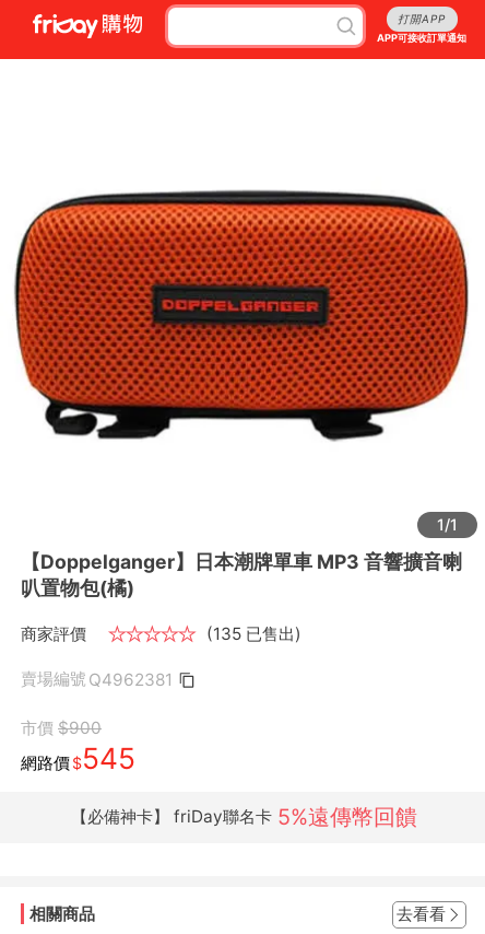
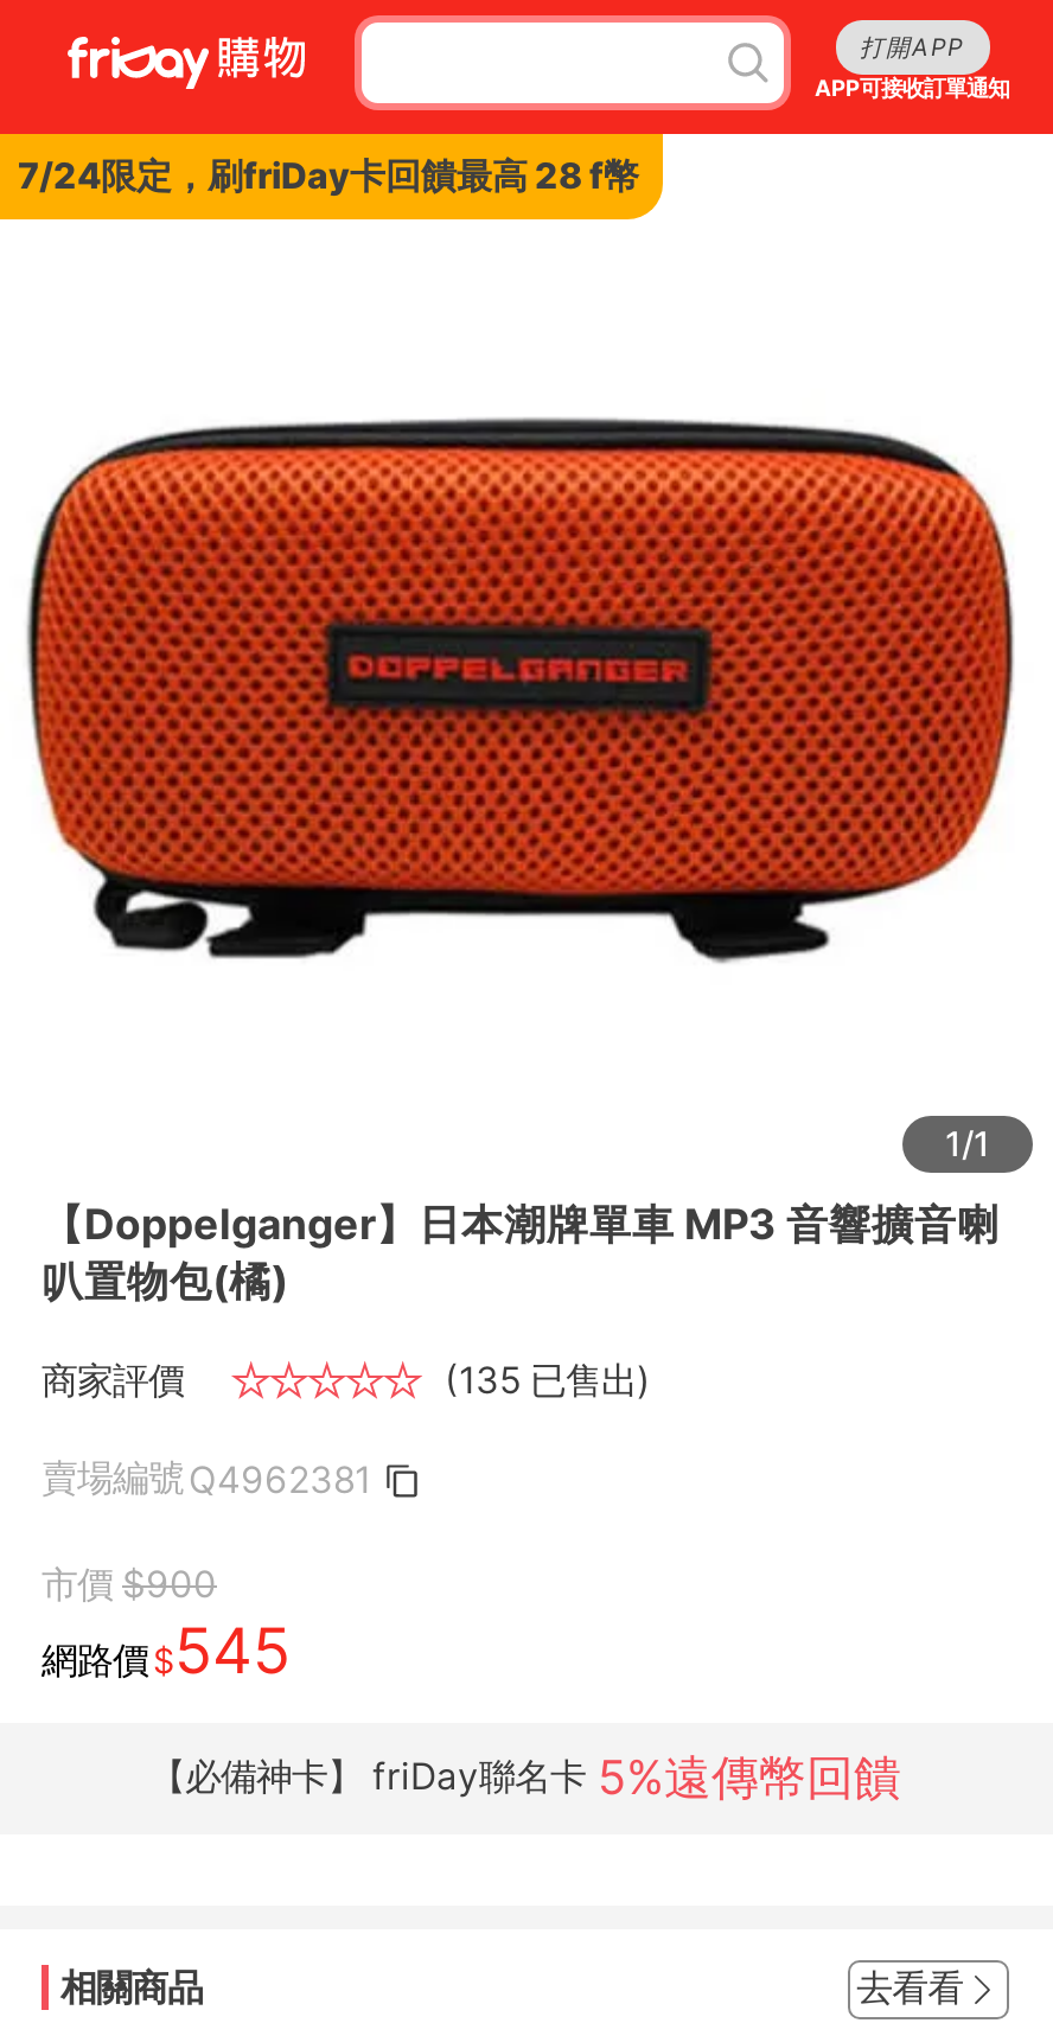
none -> [18,153,639,198] 7/24限定，刷friDay卡回饋最高 28 f幣

